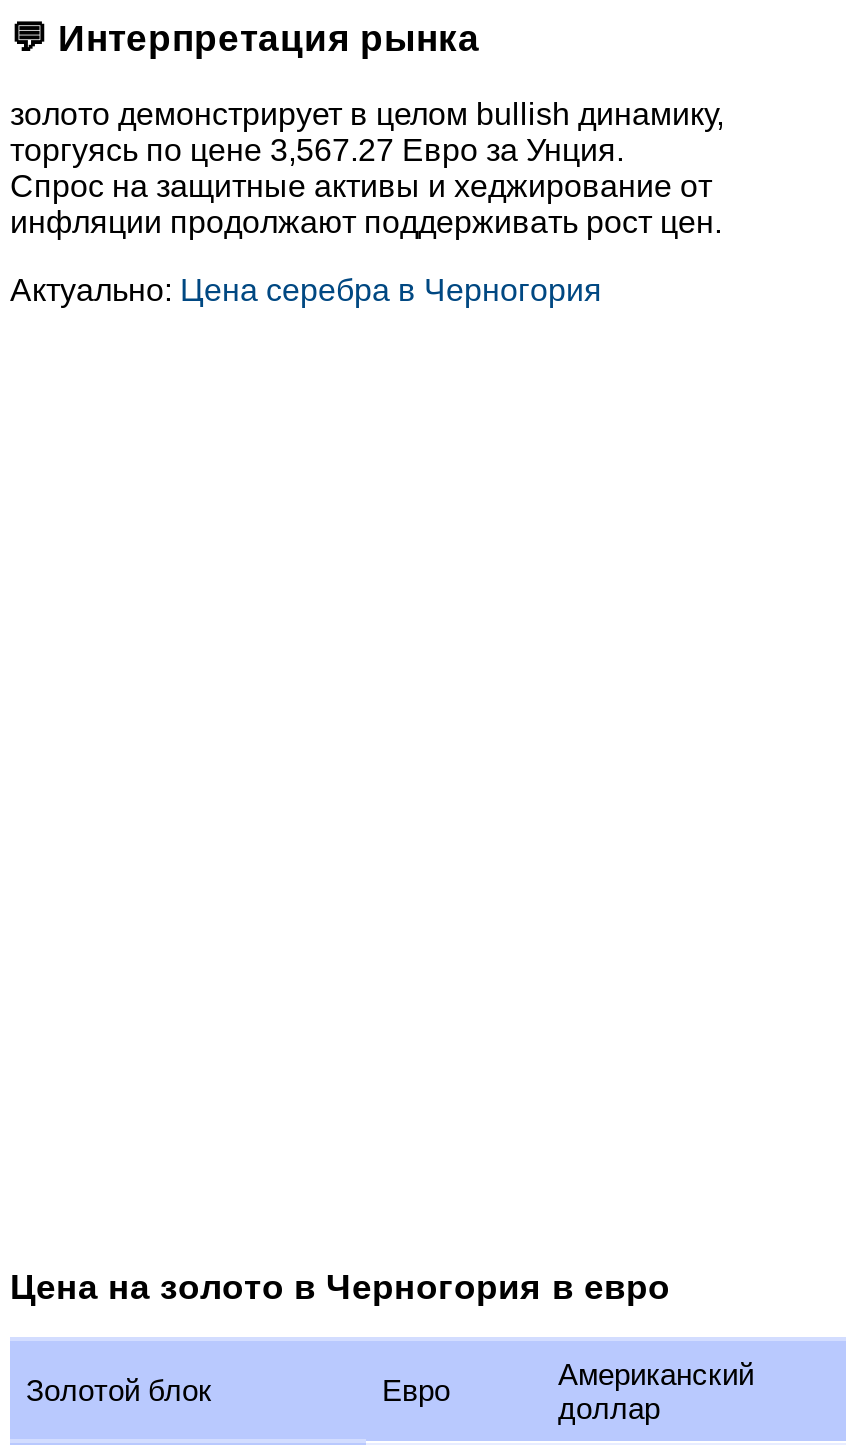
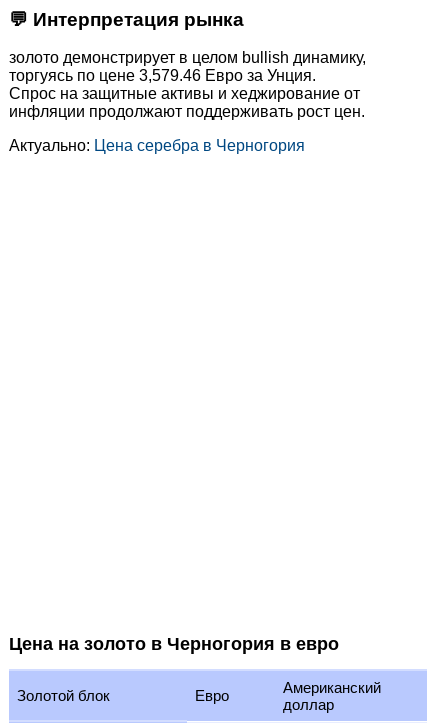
[10,134,624,168] торгуясь по цене 3,567.27 Евро за Унция. -> [9,67,316,84] торгуясь по цене 3,579.46 Евро за Унция.

